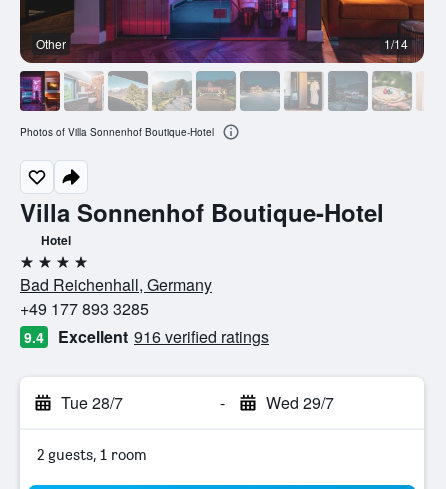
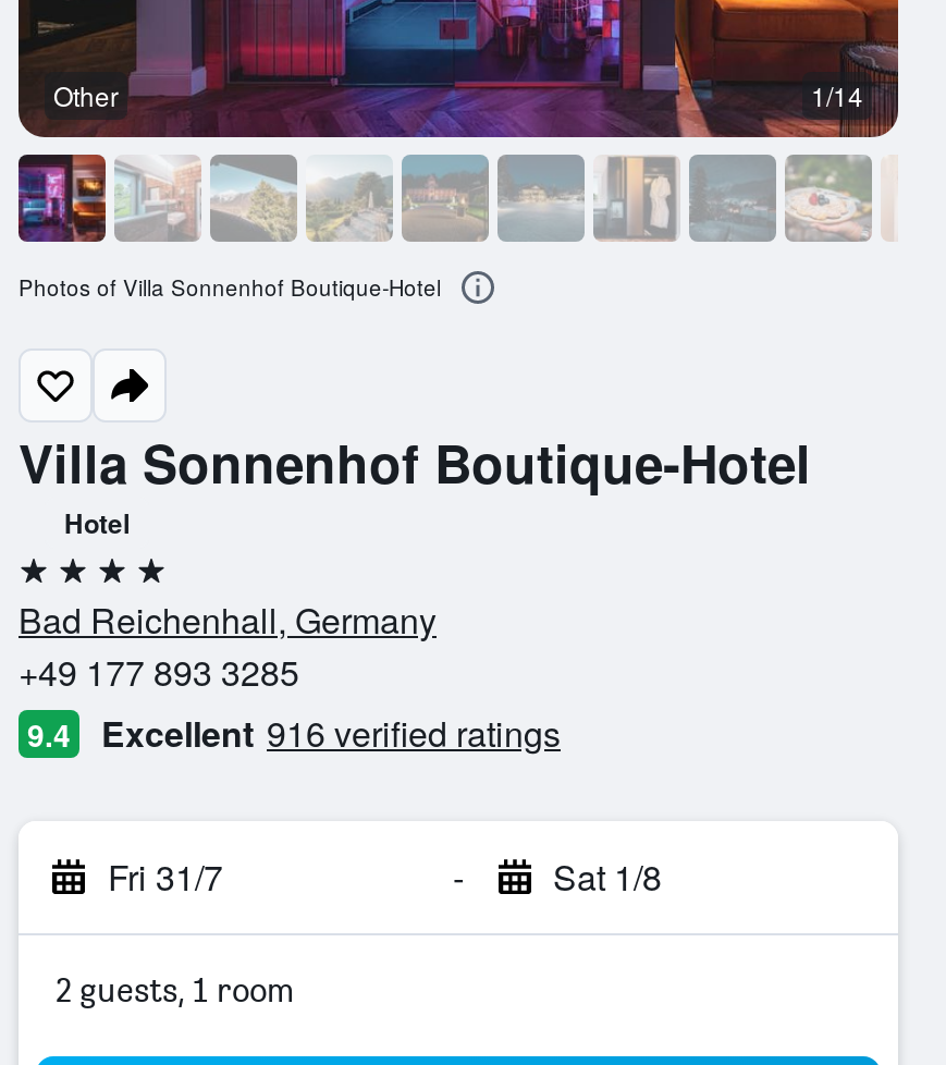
[61,391,123,414] Tue 28/7 -> [108,852,223,902] Fri 31/7
[265,391,333,414] Wed 29/7 -> [553,852,662,902] Sat 1/8

